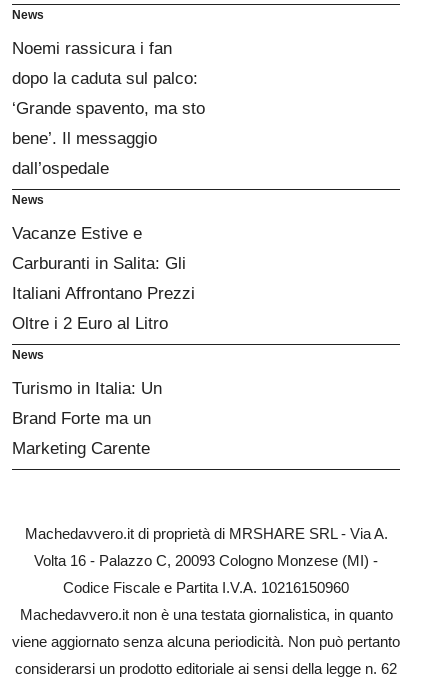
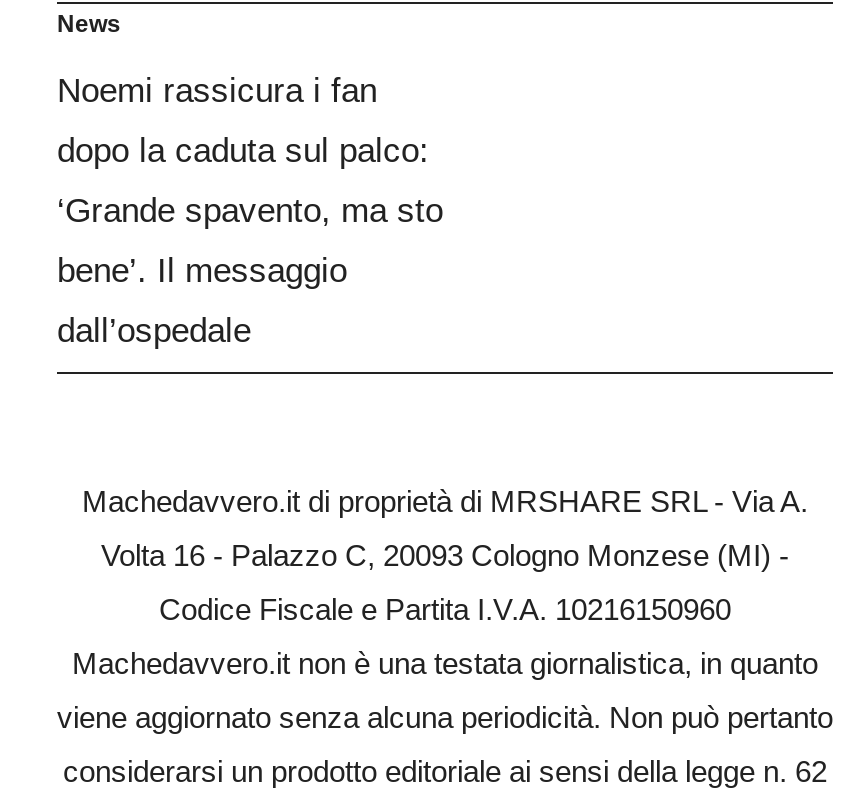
[12,193,195,458] News | Vacanze Estive e | Carburanti in Salita: Gli | Italiani Affrontano Prezzi | Oltre i 2 Euro al Litro | News | Turismo in Italia: Un | Brand Forte ma un | Marketing Carente -> none

